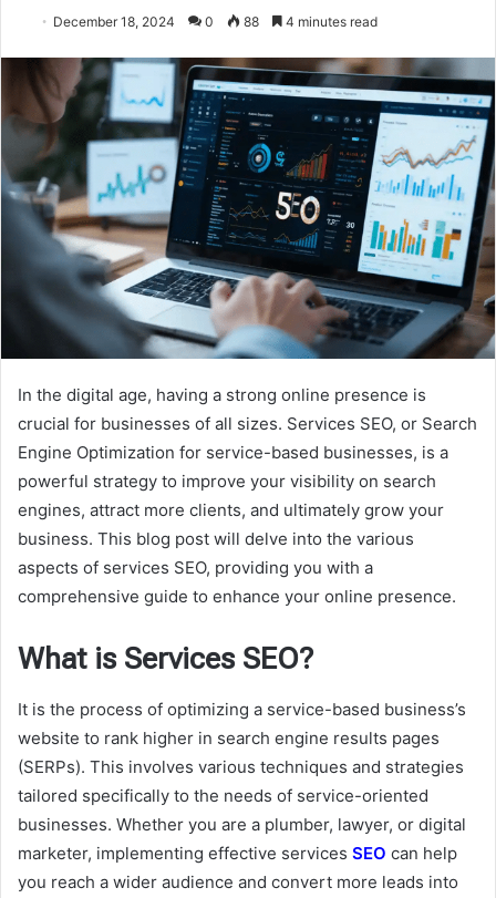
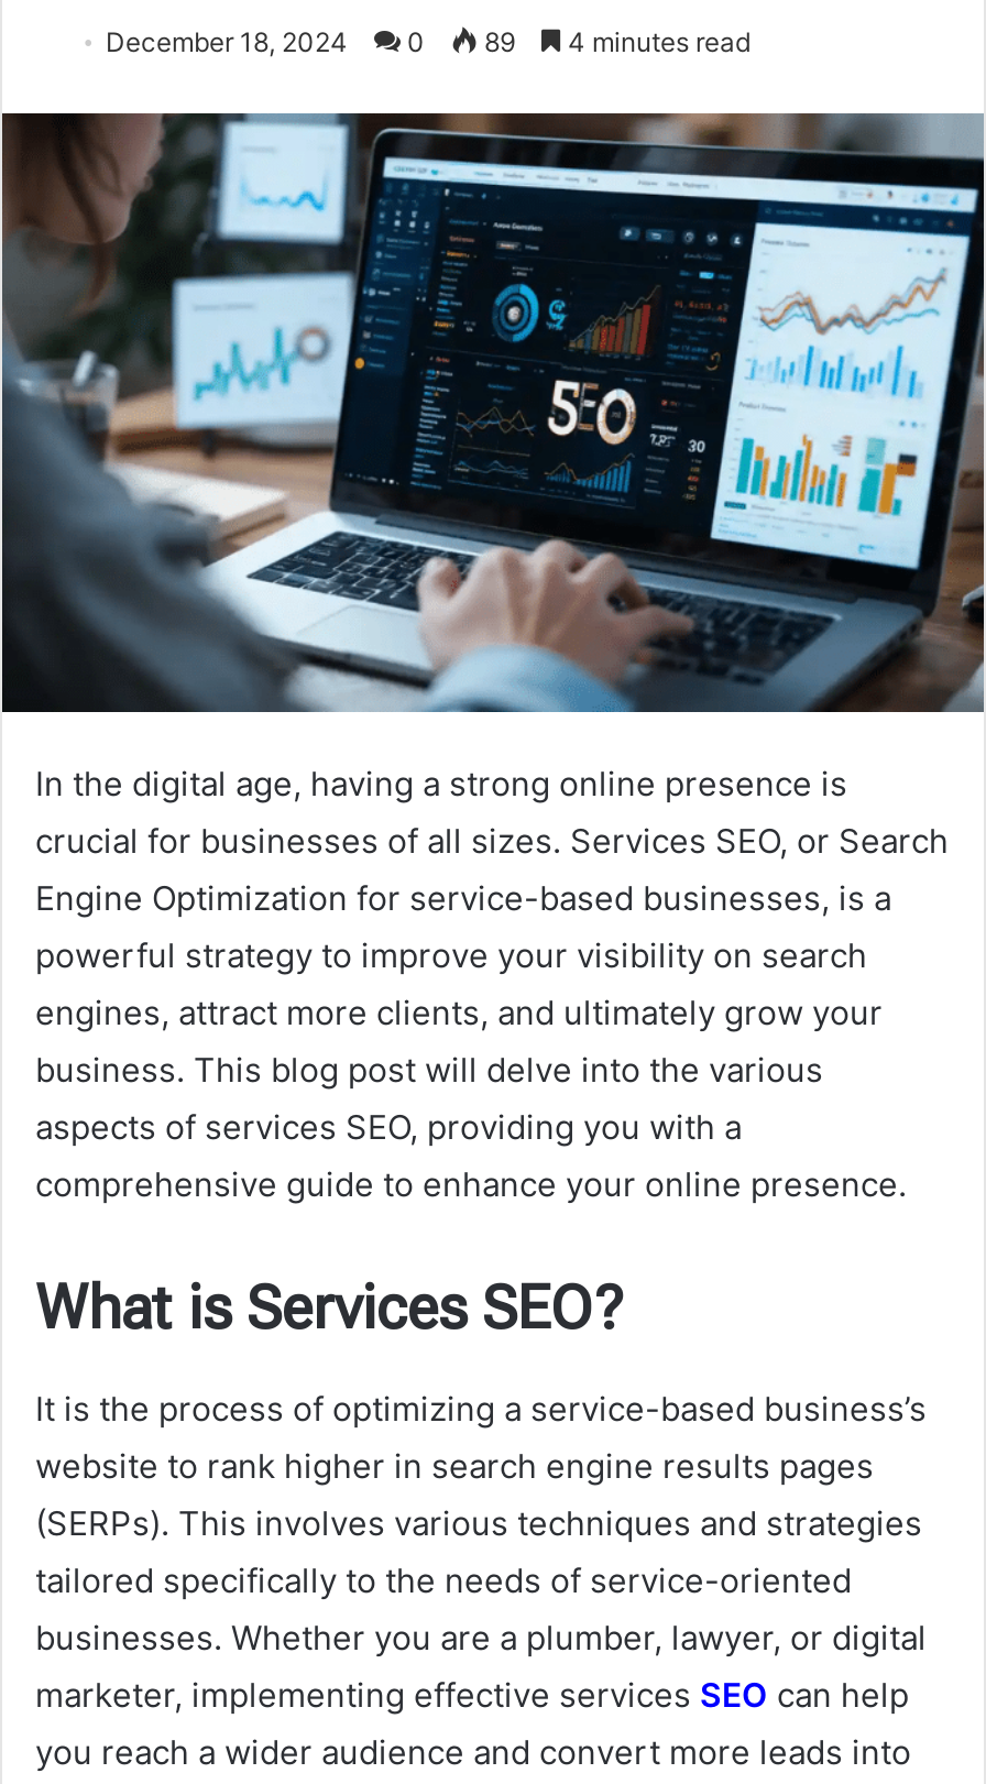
[53,13,378,30] December 18, 2024 0 88 4 minutes read -> [106,25,751,58] December 18, 2024 0 89 4 minutes read

